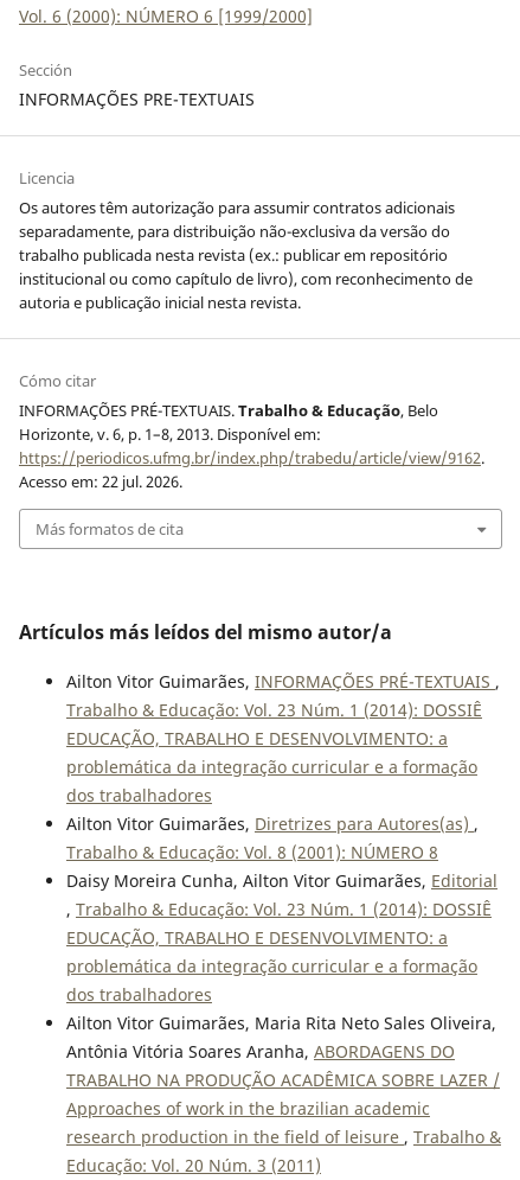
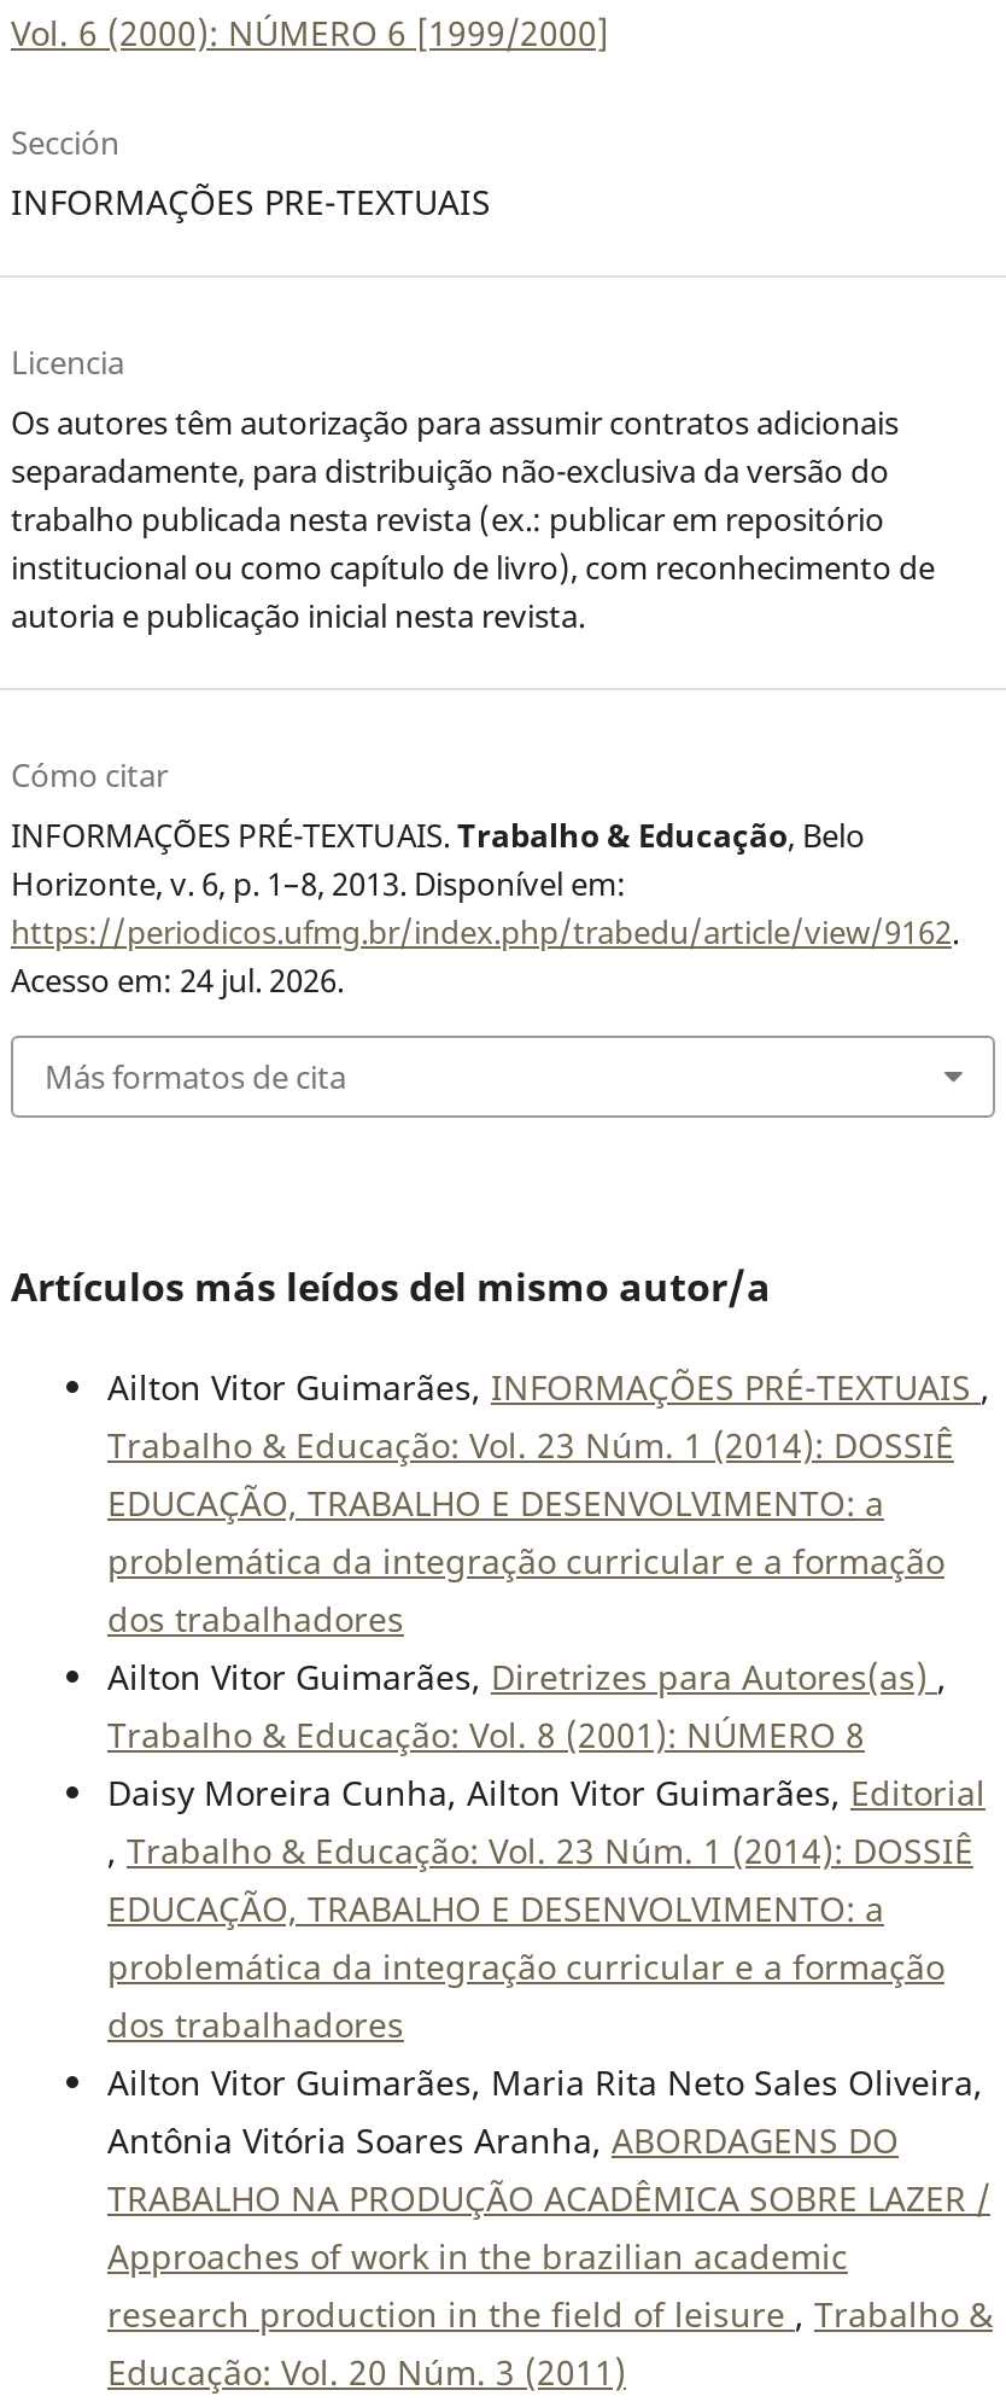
[19,470,182,492] Acesso em: 22 jul. 2026. -> [11,958,344,1001] Acesso em: 24 jul. 2026.

